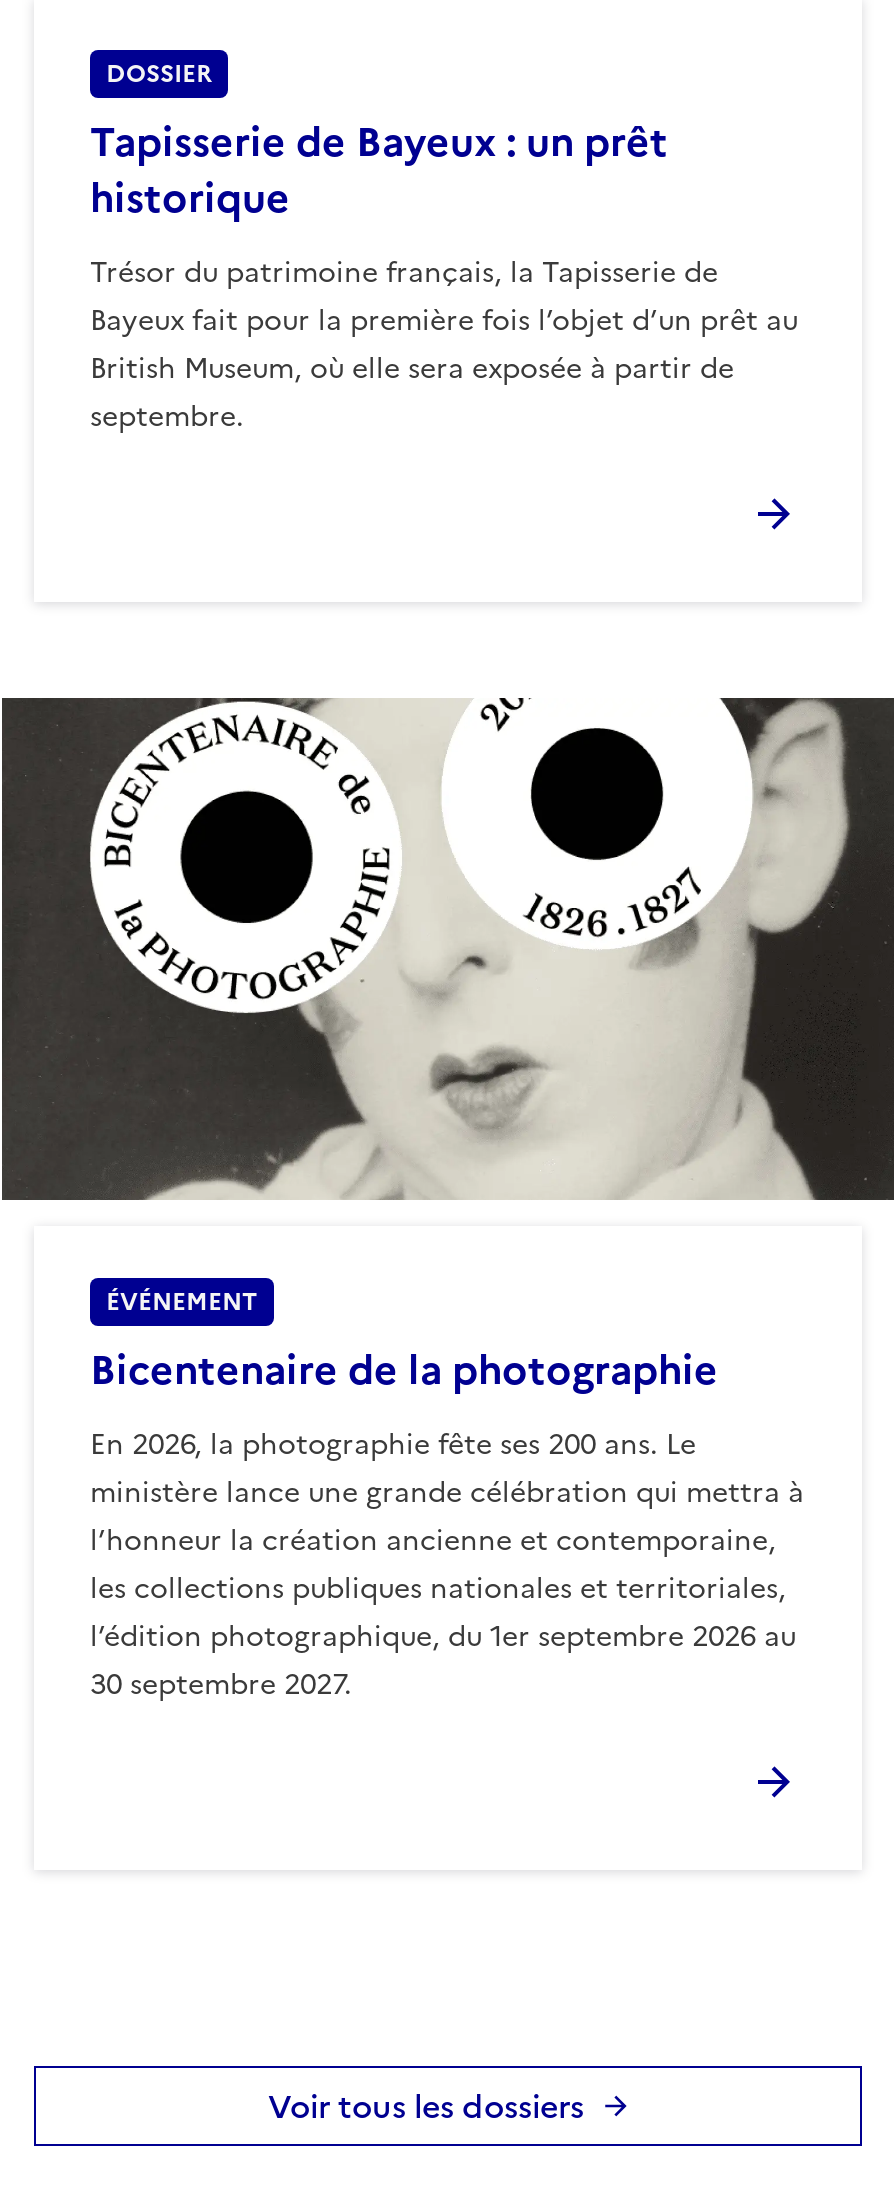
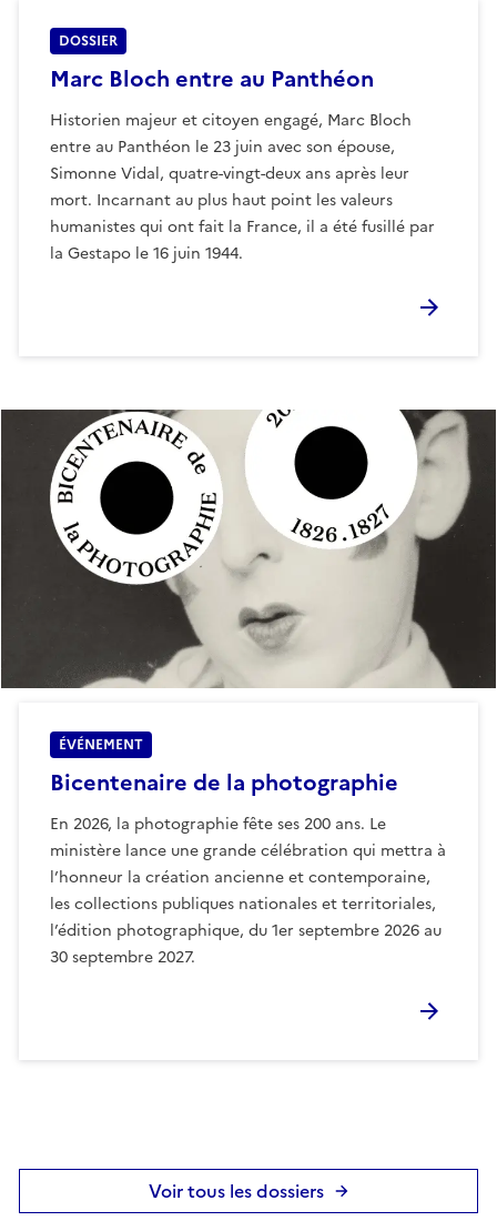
[90,112,798,438] Tapisserie de Bayeux : un prêt | historique | Trésor du patrimoine français, la Tapisserie de | Bayeux fait pour la première fois l’objet d’un prêt au | British Museum, où elle sera exposée à partir de | septembre. -> [50,62,435,265] Marc Bloch entre au Panthéon | Historien majeur et citoyen engagé, Marc Bloch | entre au Panthéon le 23 juin avec son épouse, | Simonne Vidal, quatre-vingt-deux ans après leur | mort. Incarnant au plus haut point les valeurs | humanistes qui ont fait la France, il a été fusillé par | la Gestapo le 16 juin 1944.

